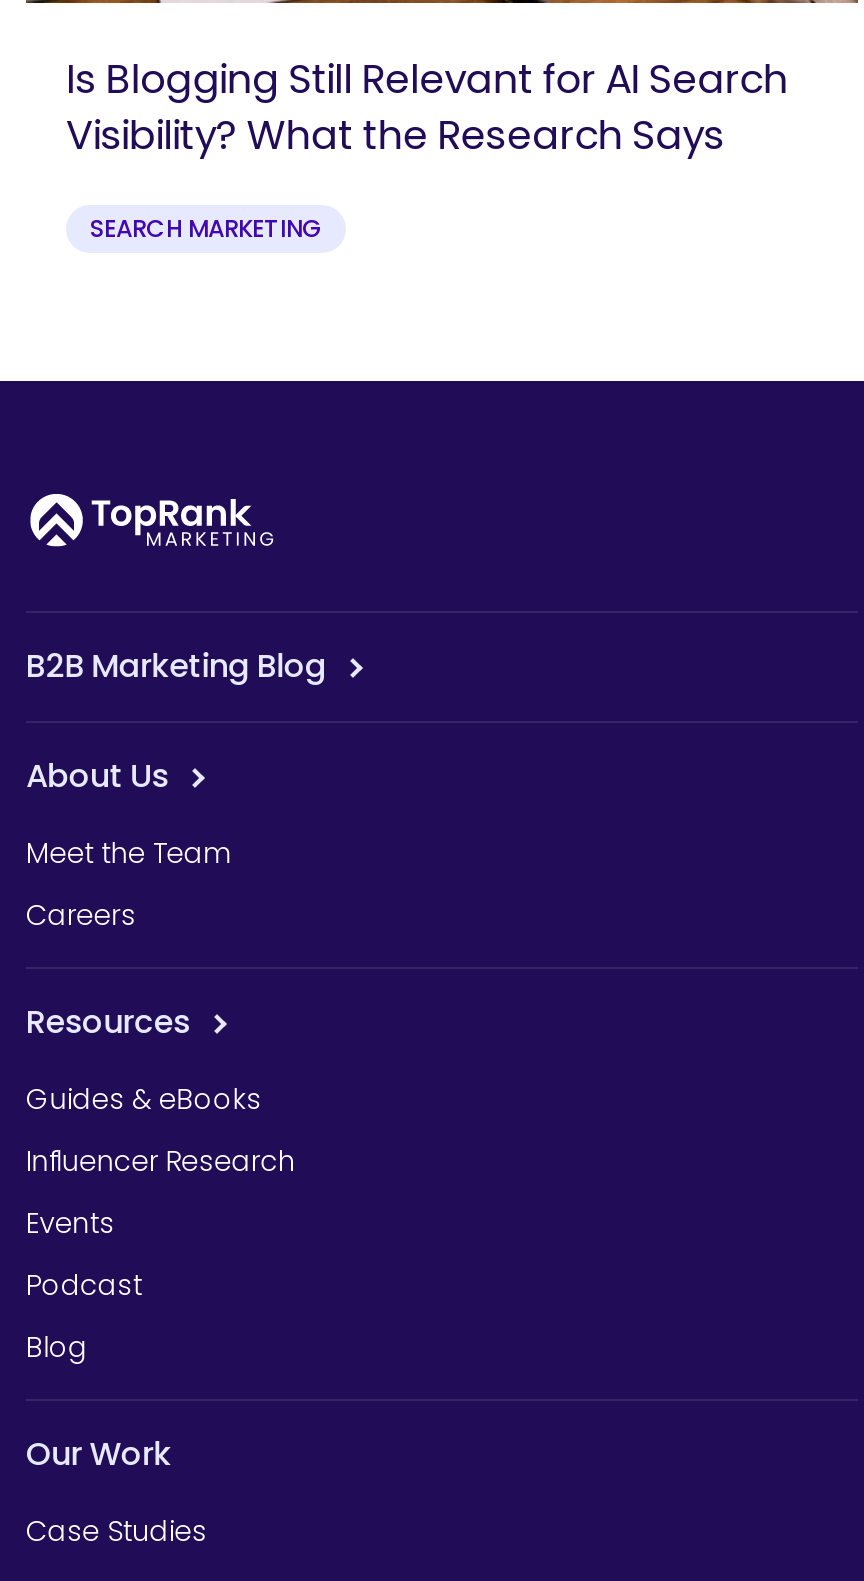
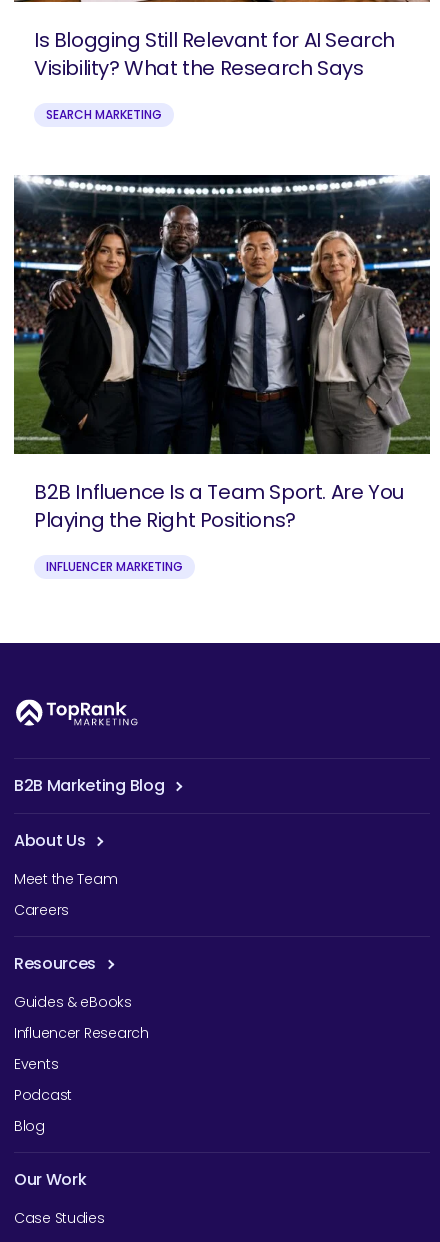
none -> [13,174,431,575] [image] | B2B Influence Is a Team Sport. Are You | Playing the Right Positions? | INFLUENCER MARKETING

